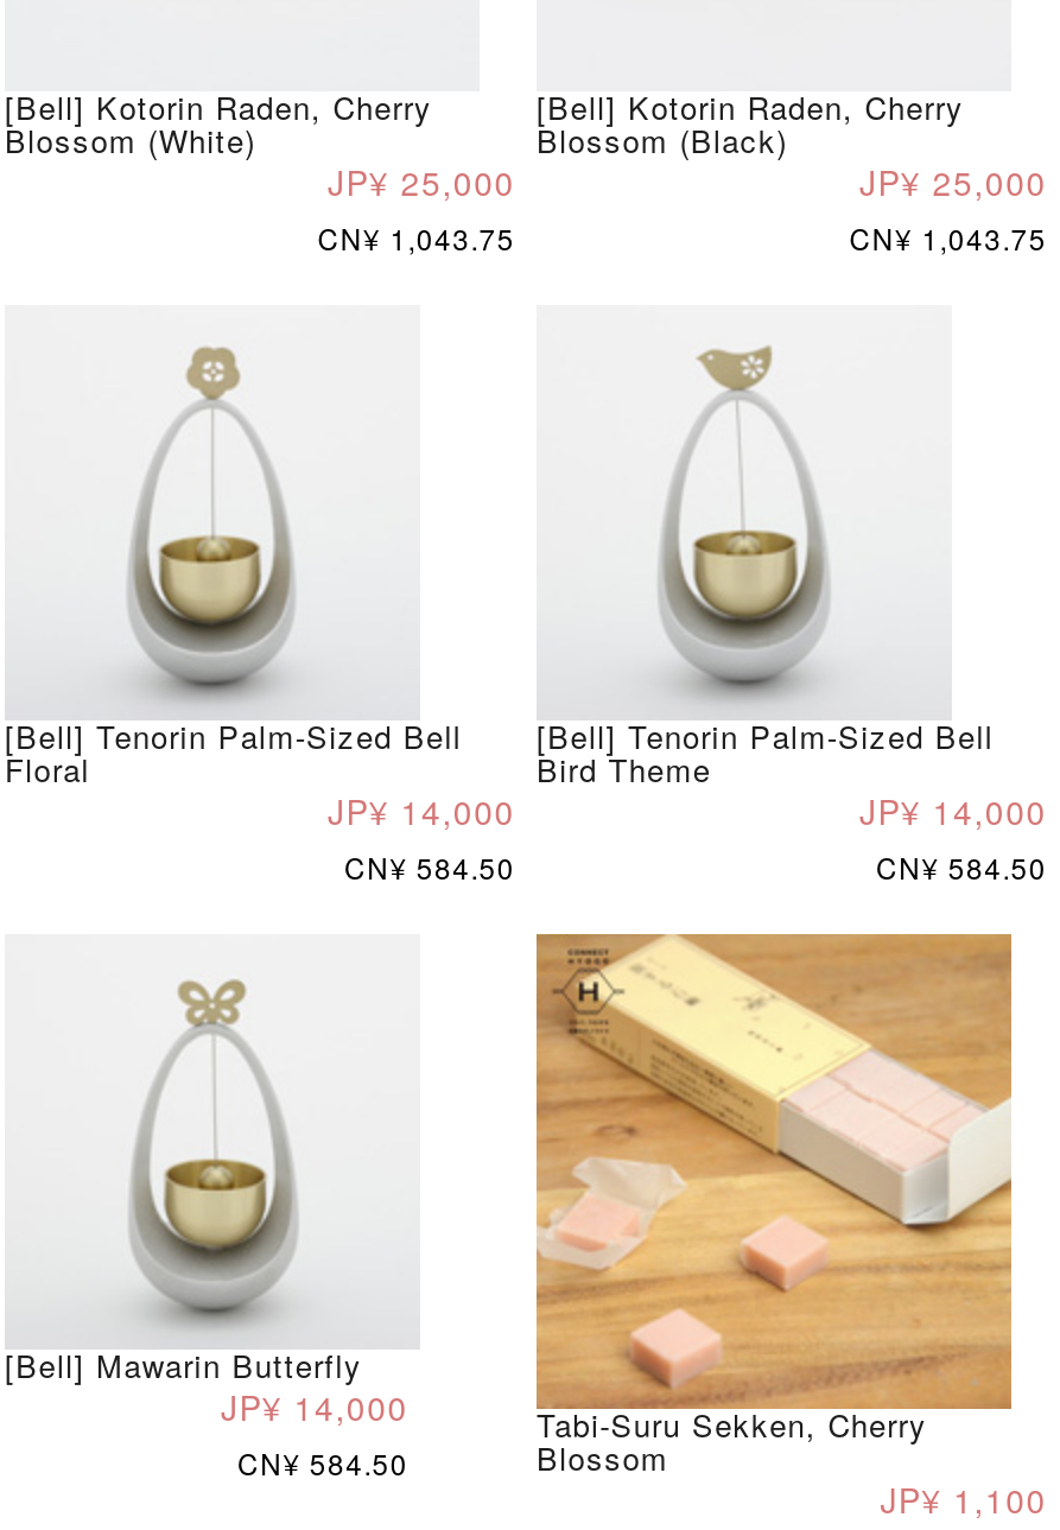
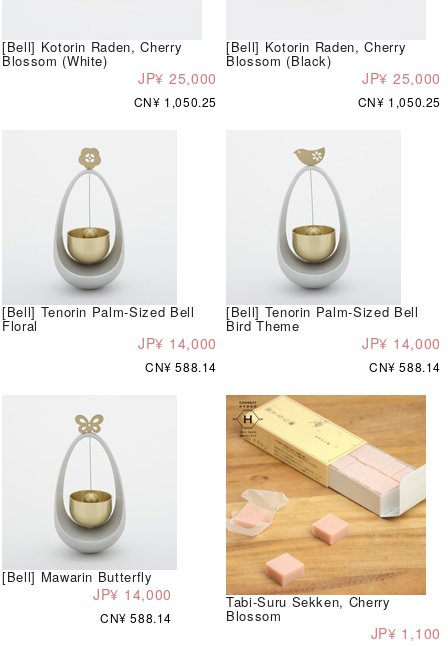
[318,217,515,257] CN¥ 1,043.75 -> [134,93,217,110] CN¥ 1,050.25
[849,217,1047,257] CN¥ 1,043.75 -> [358,93,441,110] CN¥ 1,050.25
[344,846,515,886] CN¥ 584.50 -> [145,358,217,375] CN¥ 588.14
[876,846,1047,886] CN¥ 584.50 -> [369,358,441,375] CN¥ 588.14
[237,1441,408,1482] CN¥ 584.50 -> [100,609,172,626] CN¥ 588.14

